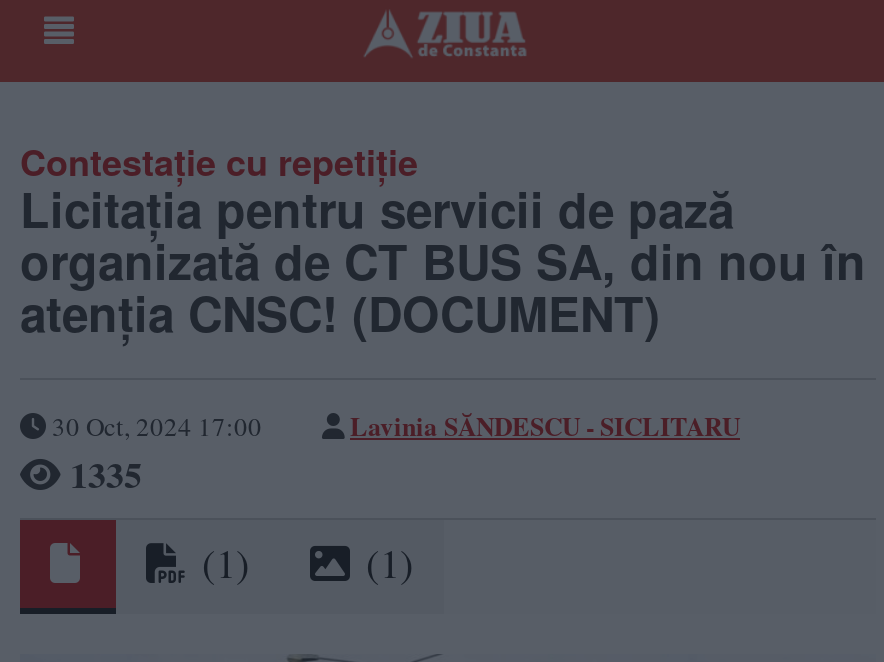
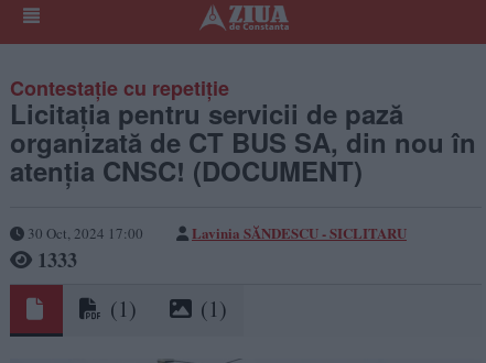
[60,447,142,499] 1335 -> [32,245,77,273] 1333

